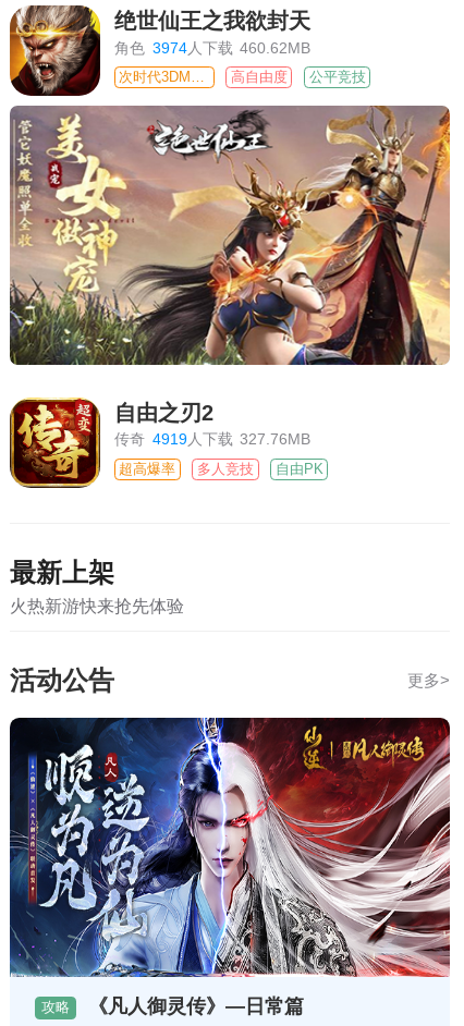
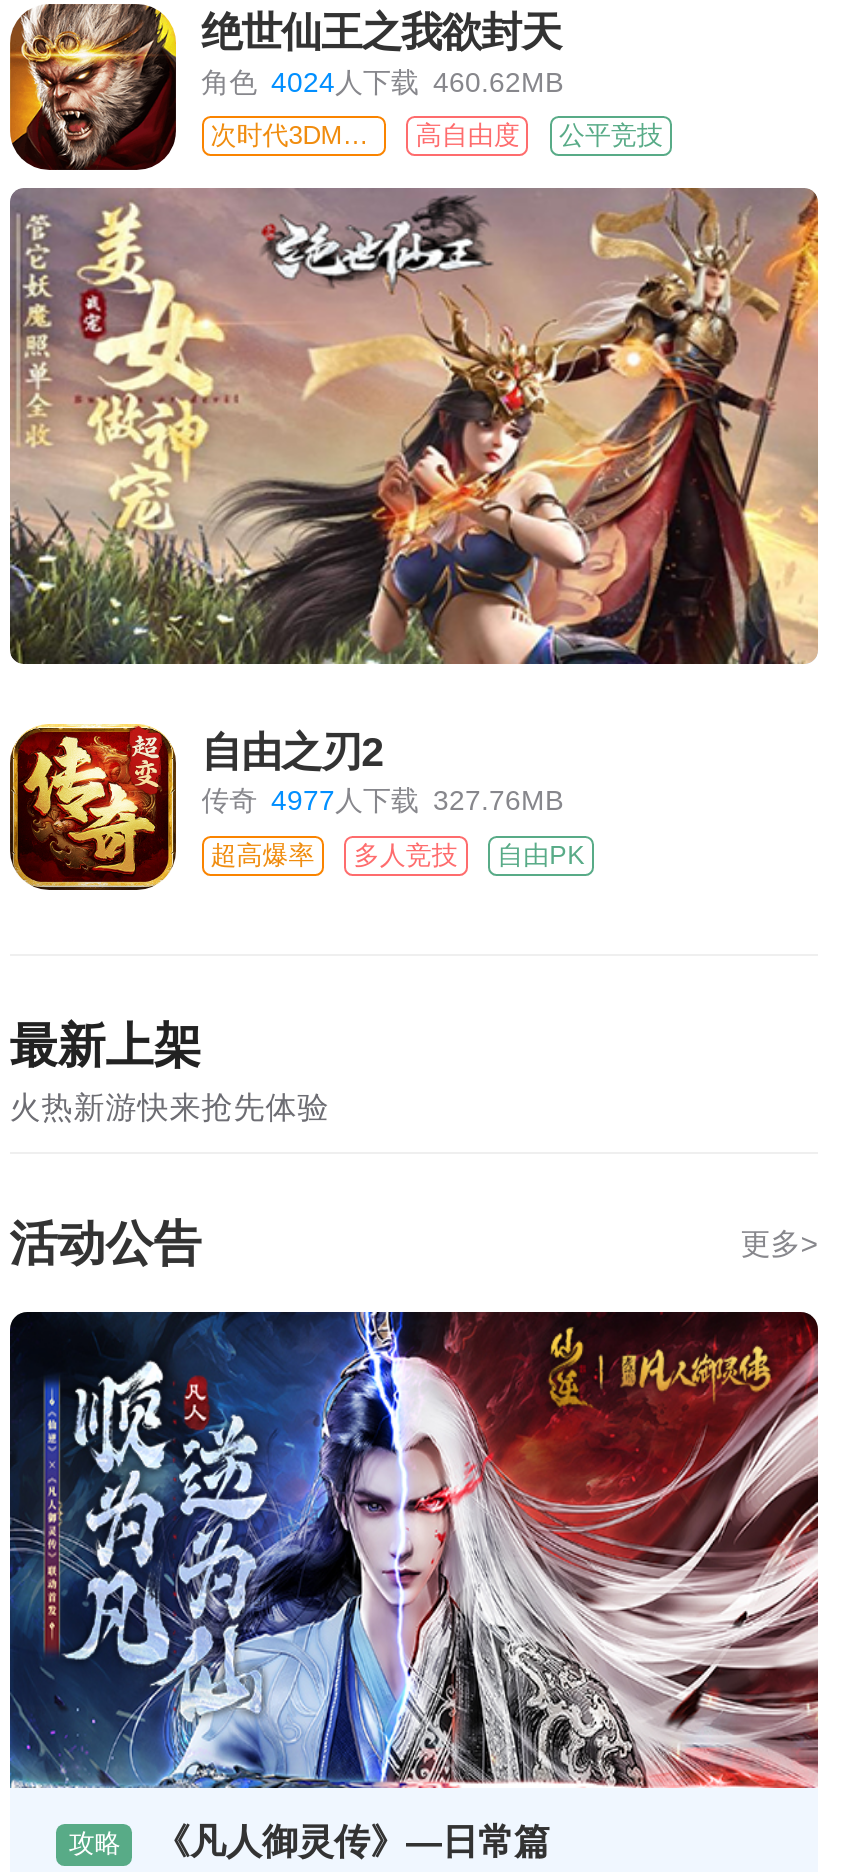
[114,39,311,56] 角色 3974人下载 460.62MB -> [201,65,563,97] 角色 4024人下载 460.62MB
[114,431,311,448] 传奇 4919人下载 327.76MB -> [201,785,563,817] 传奇 4977人下载 327.76MB

